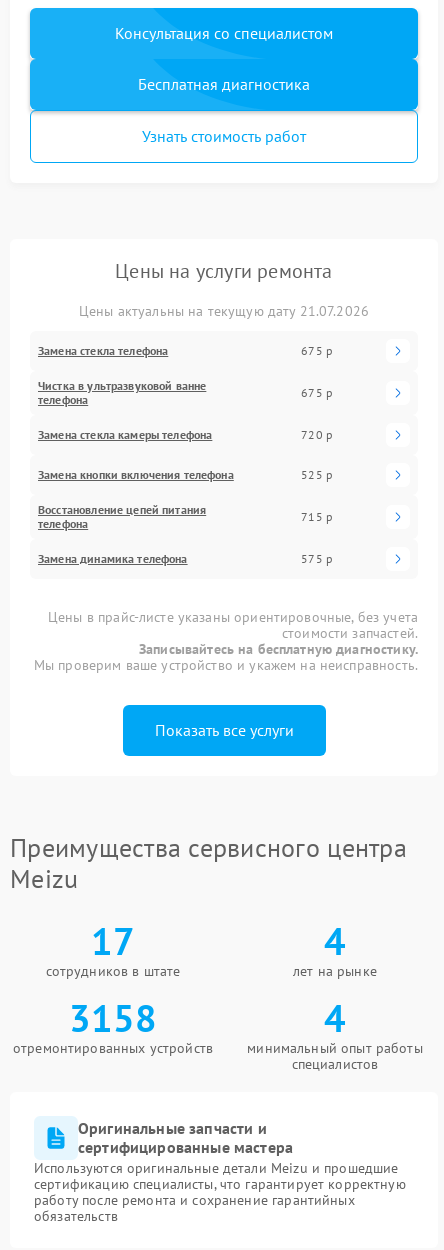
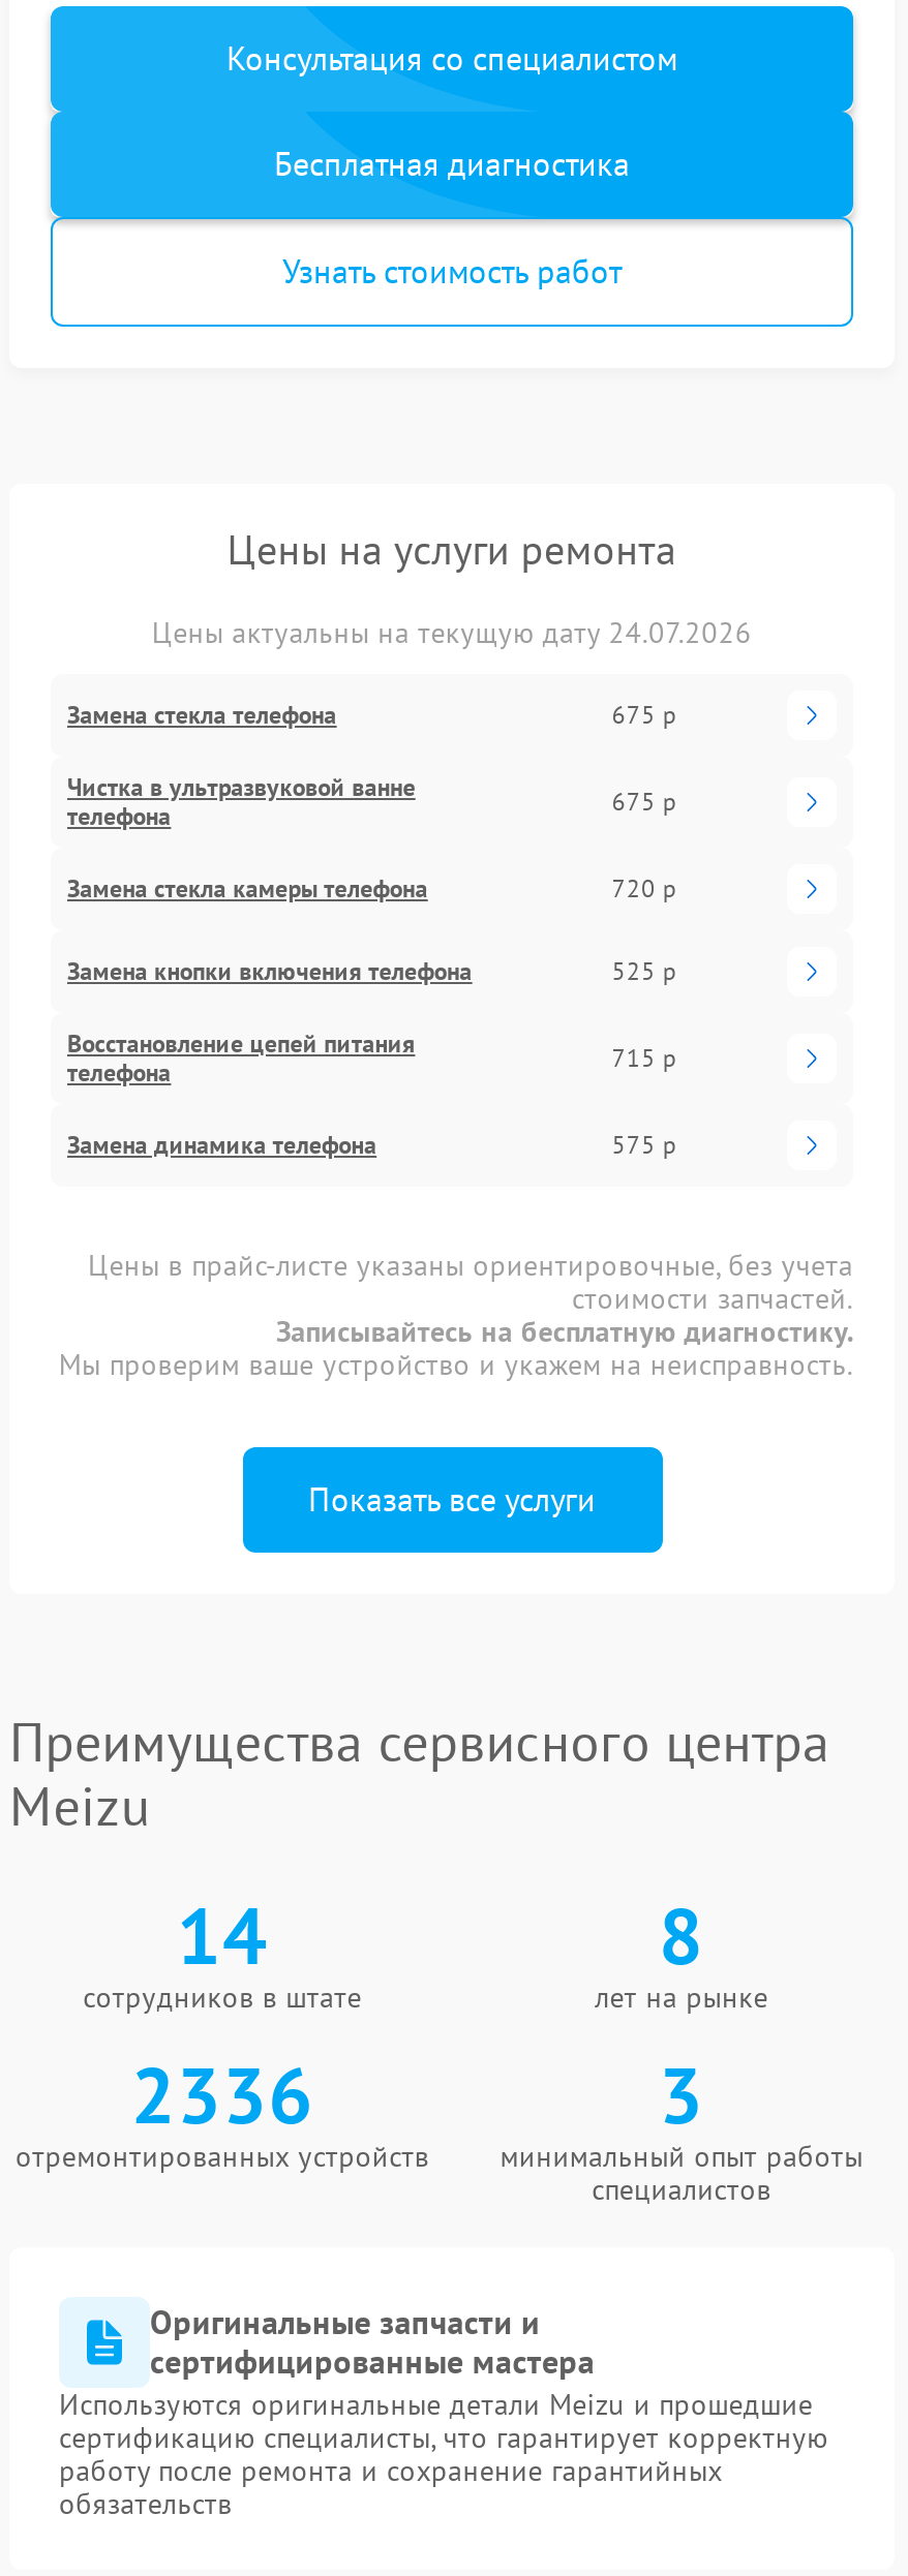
[79,302,369,320] Цены актуальны на текущую дату 21.07.2026 -> [152,614,752,651] Цены актуальны на текущую дату 24.07.2026
[91,916,135,965] 17 -> [176,1883,268,1985] 14
[324,916,346,965] 4 -> [659,1883,704,1985] 8
[69,993,157,1042] 3158 -> [131,2042,314,2144] 2336
[324,993,346,1042] 4 -> [659,2042,704,2144] 3

